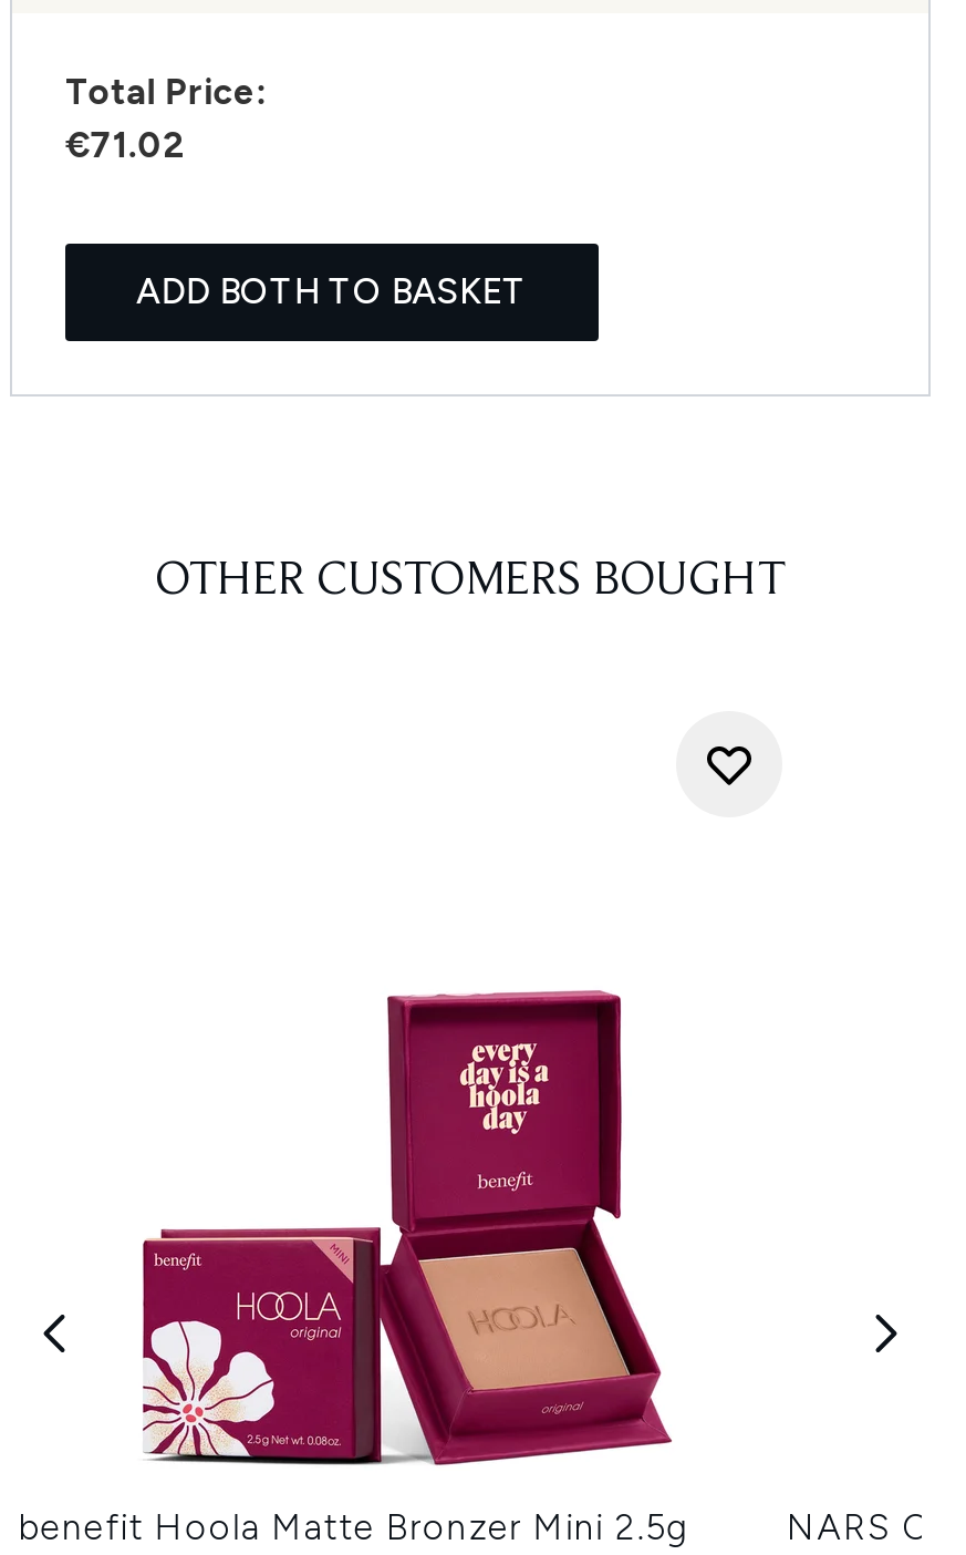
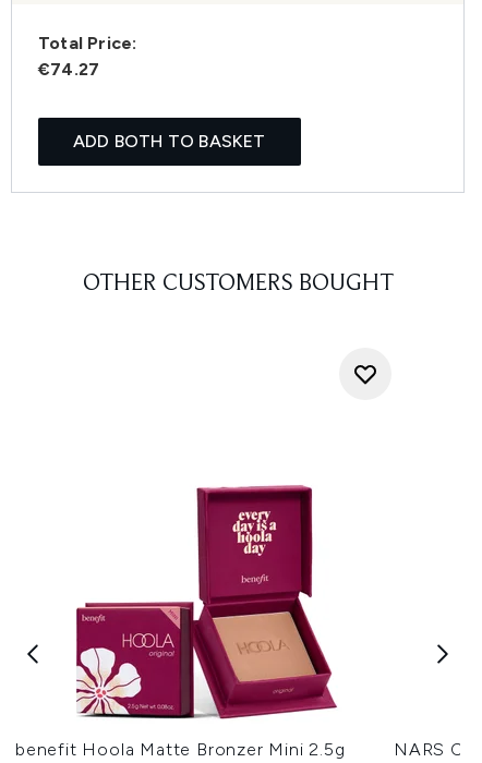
[65,124,183,166] €71.02 -> [38,59,99,80] €74.27

